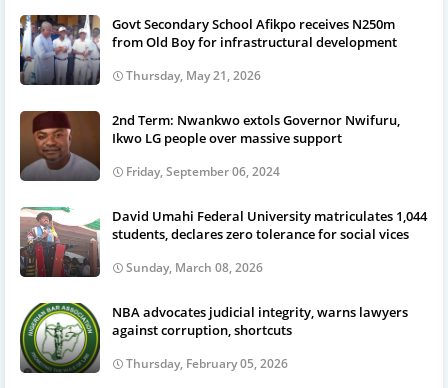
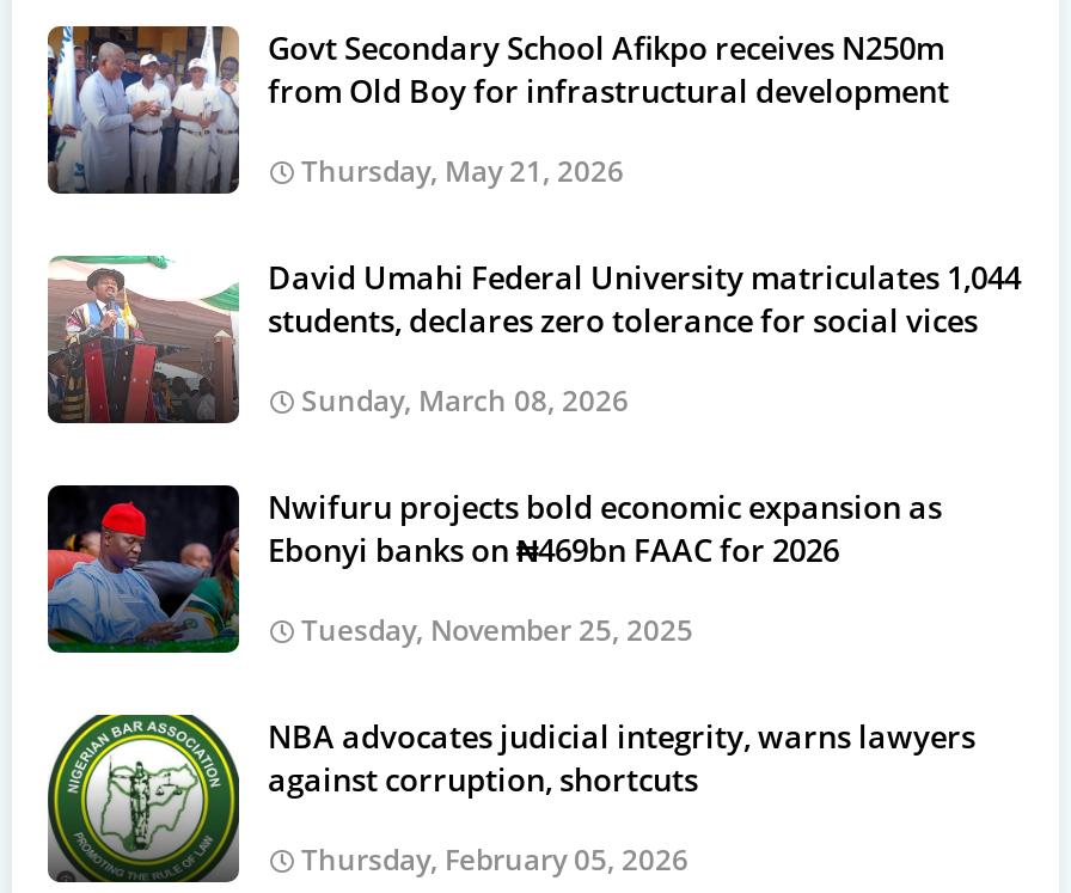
[20,111,400,181] [image] | 2nd Term: Nwankwo extols Governor Nwifuru, | Ikwo LG people over massive support | Friday, September 06, 2024 -> none
moved [19,206,427,278] -> [45,253,1021,426]: [image] | David Umahi Federal University matriculates 1,044 | students, declares zero tolerance for social vices | Sunday, March 08, 2026
none -> [45,483,942,653] [image] | Nwifuru projects bold economic expansion as | Ebonyi banks on ₦469bn FAAC for 2026 | Tuesday, November 25, 2025

